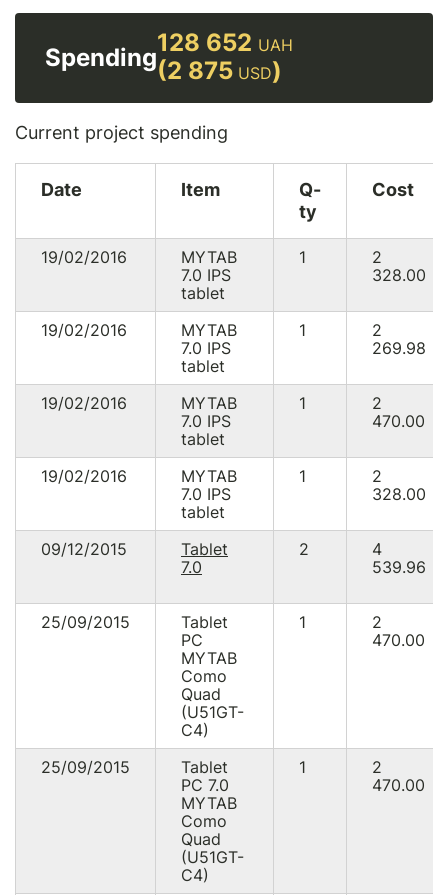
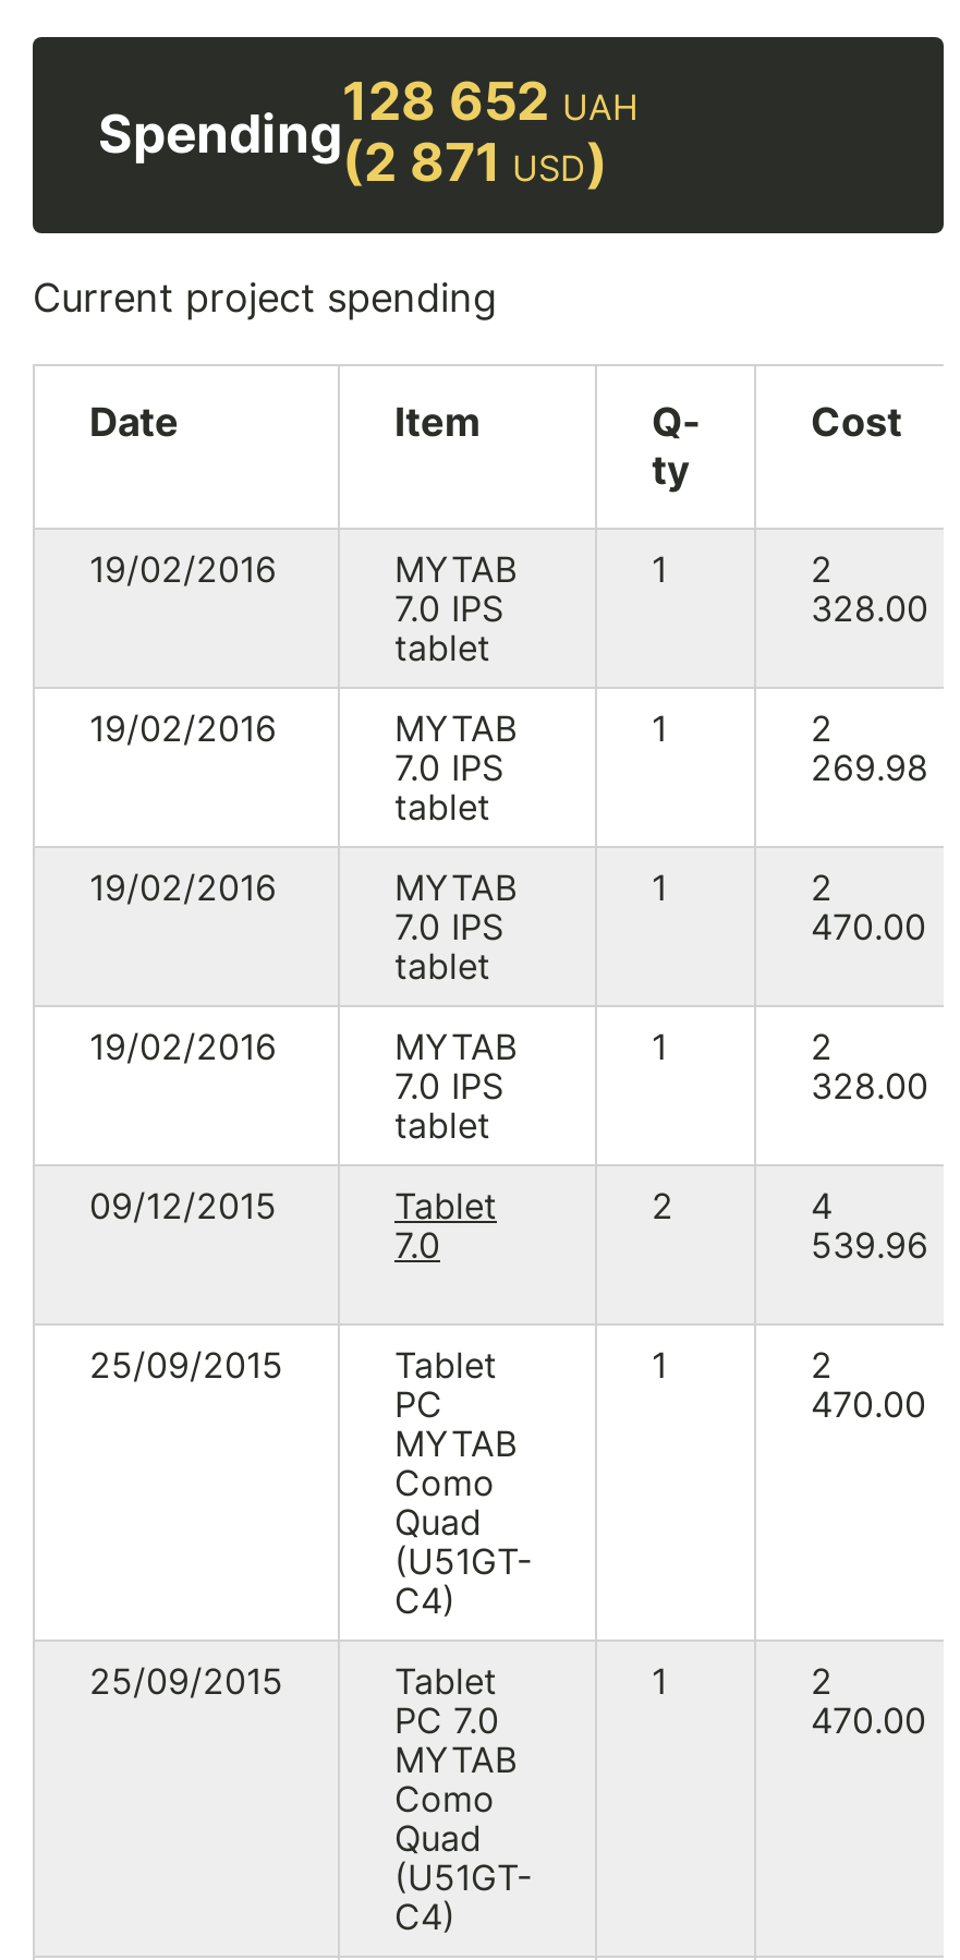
[45,43,282,85] Spending (2 875 USD) -> [98,103,608,195] Spending (2 871 USD)

